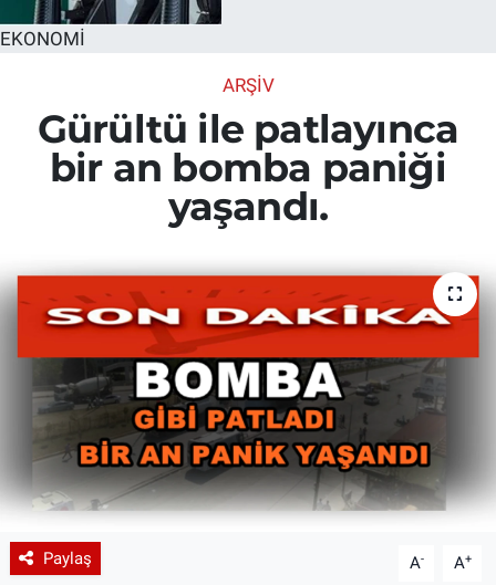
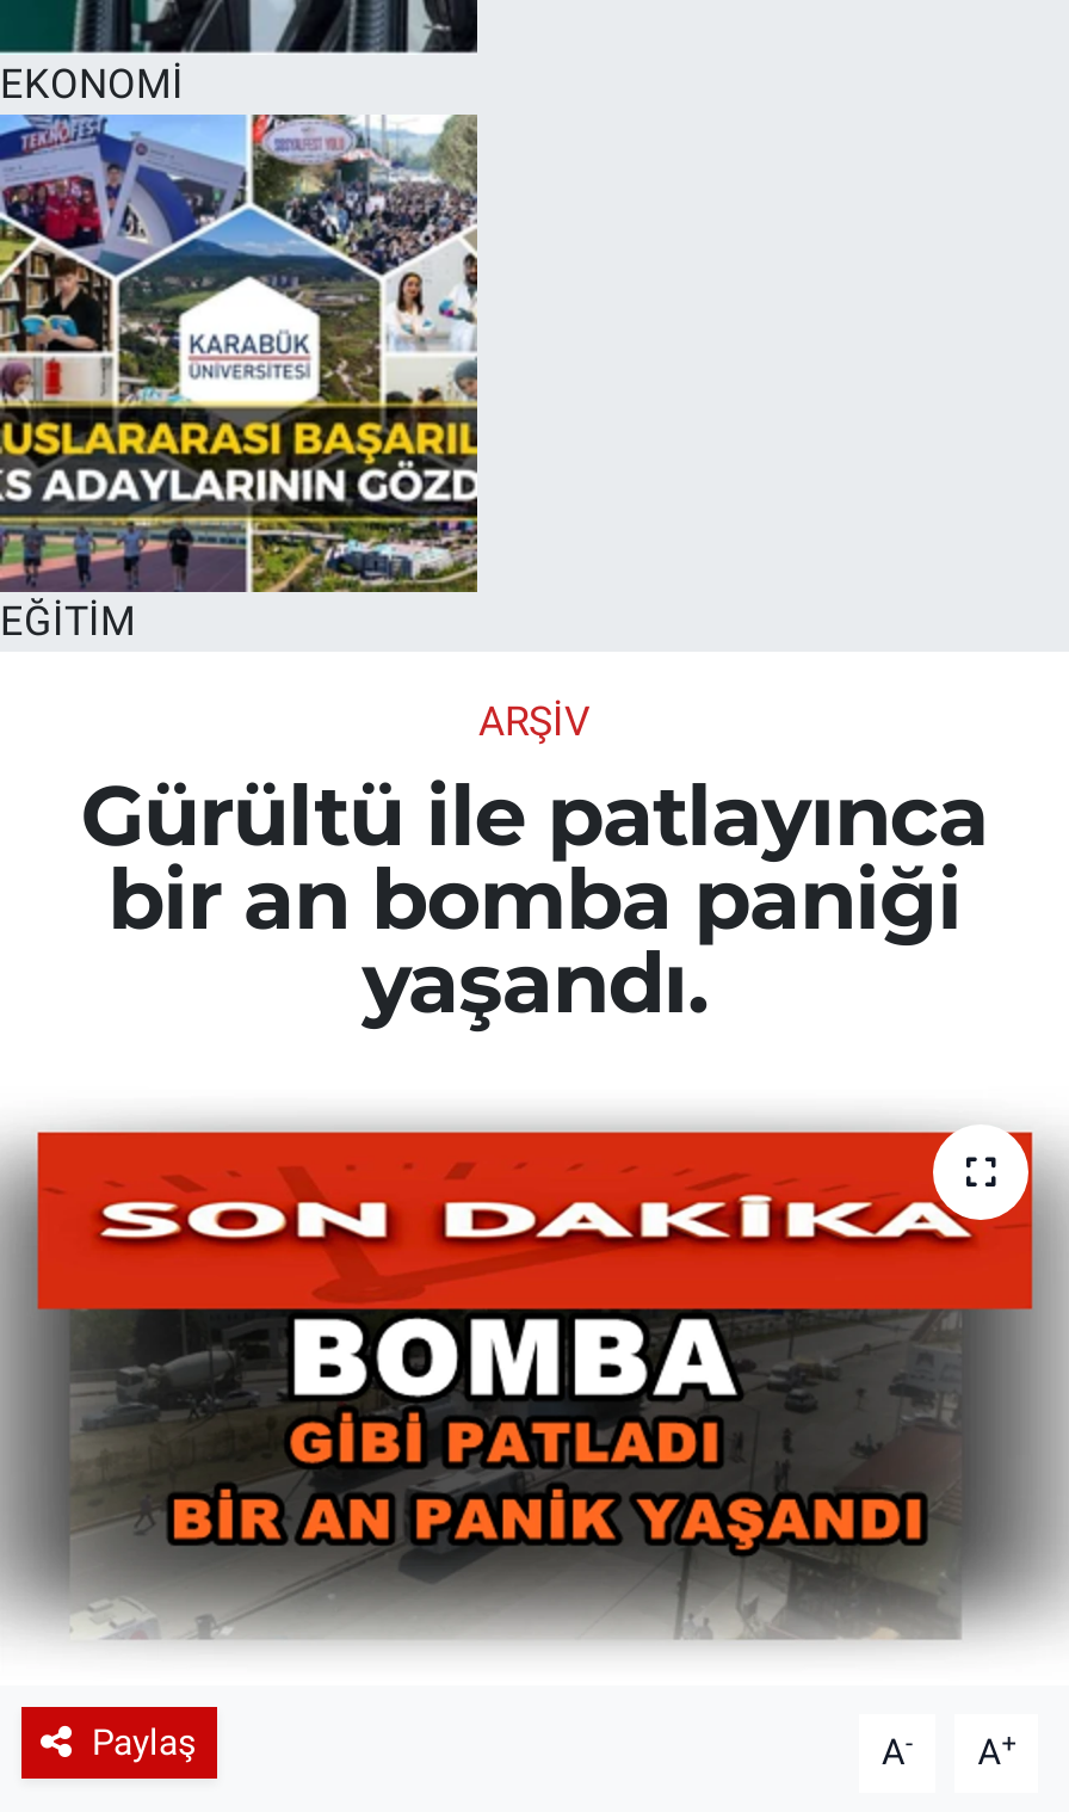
none -> [0,112,480,645] [image] | EĞİTİM

